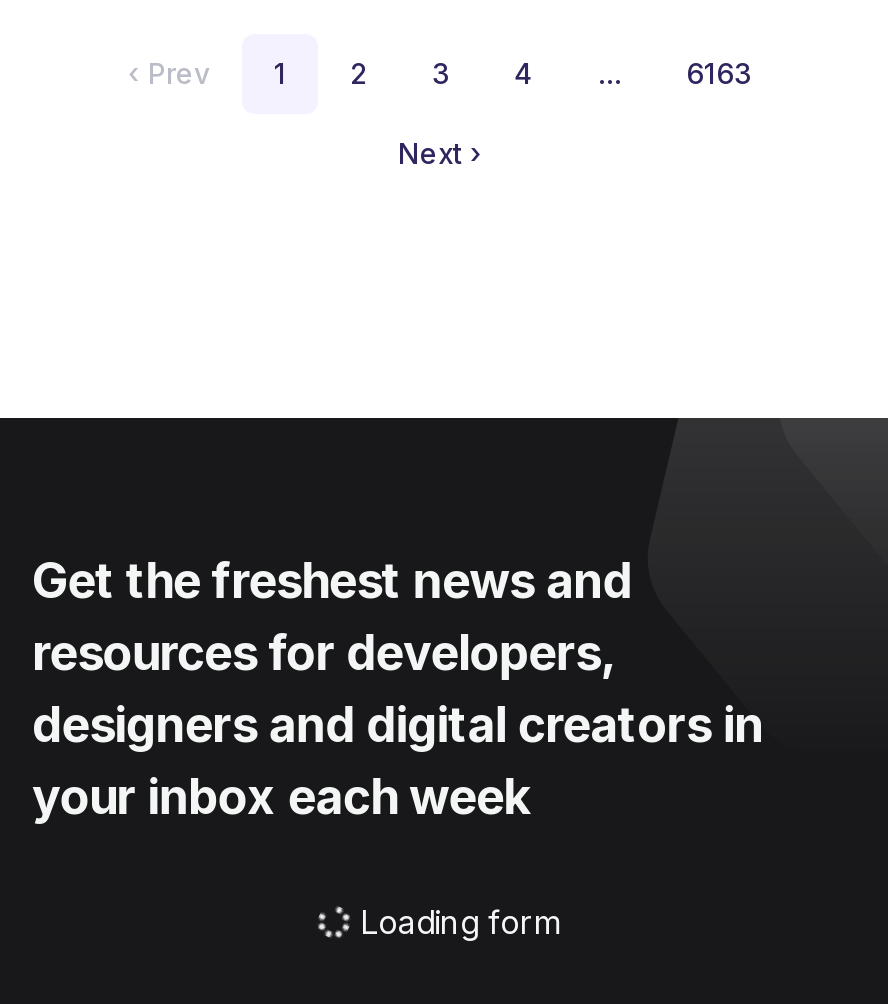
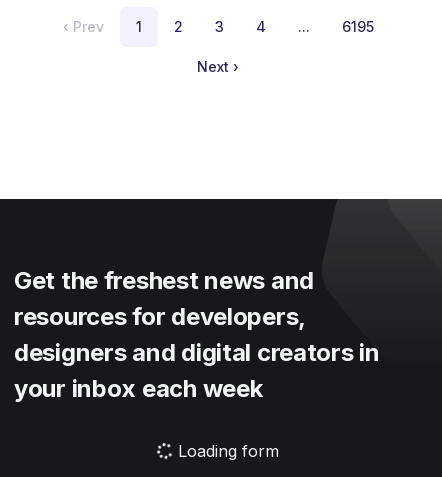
[686,56,752,90] 6163 -> [341,18,373,35] 6195

